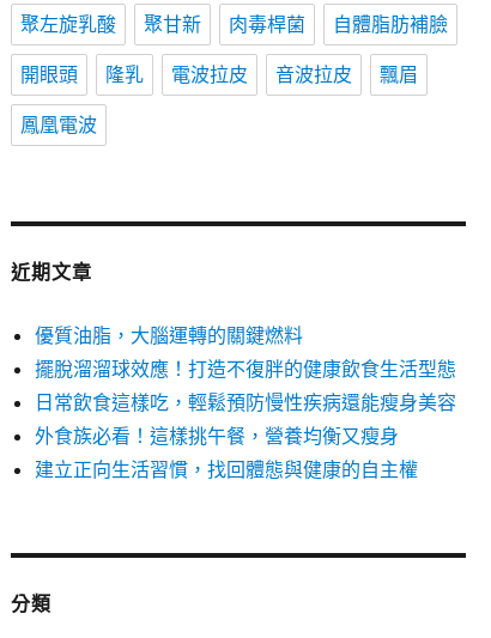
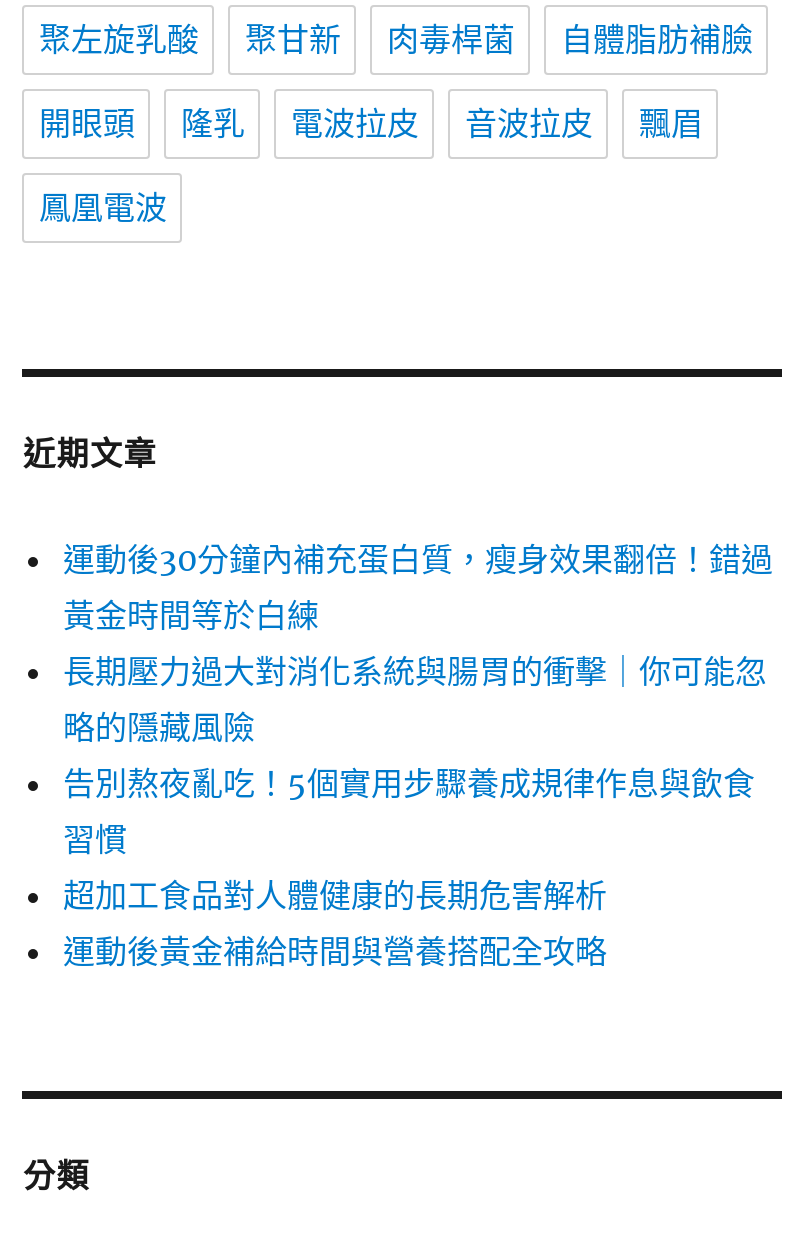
[35,323,457,481] 優質油脂，大腦運轉的關鍵燃料 | 擺脫溜溜球效應！打造不復胖的健康飲食生活型態 | 日常飲食這樣吃，輕鬆預防慢性疾病還能瘦身美容 | 外食族必看！這樣挑午餐，營養均衡又瘦身 | 建立正向生活習慣，找回體態與健康的自主權 -> [63,539,773,971] 運動後30分鐘內補充蛋白質，瘦身效果翻倍！錯過 | 黃金時間等於白練 | 長期壓力過大對消化系統與腸胃的衝擊｜你可能忽 | 略的隱藏風險 | 告別熬夜亂吃！5個實用步驟養成規律作息與飲食 | 習慣 | 超加工食品對人體健康的長期危害解析 | 運動後黃金補給時間與營養搭配全攻略

